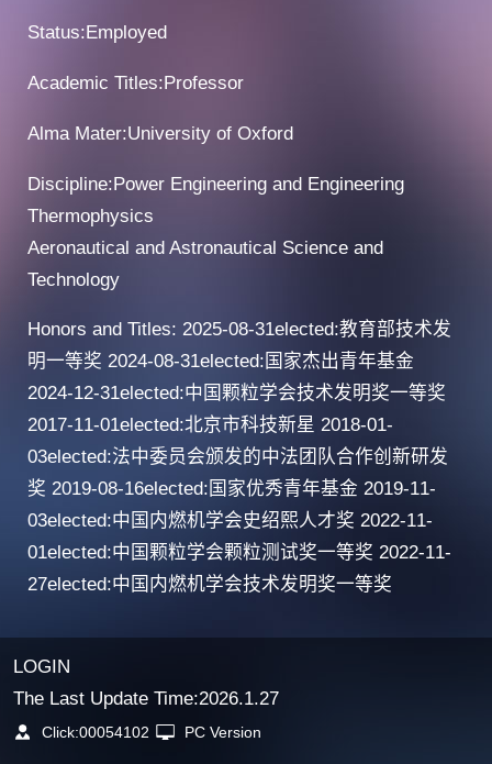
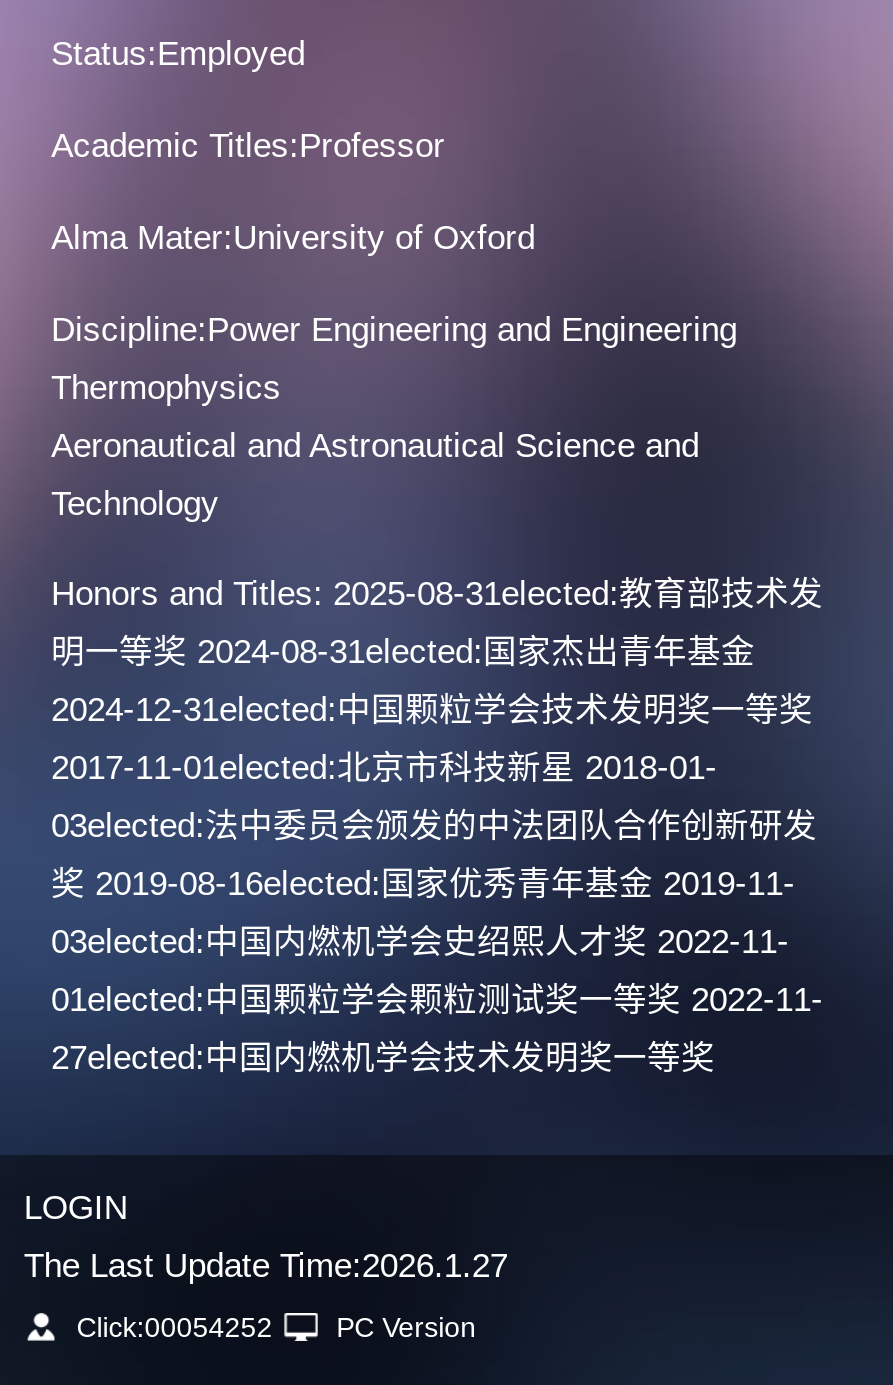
[38,723,262,741] Click:00054102 PC Version -> [68,1310,476,1342] Click:00054252 PC Version

